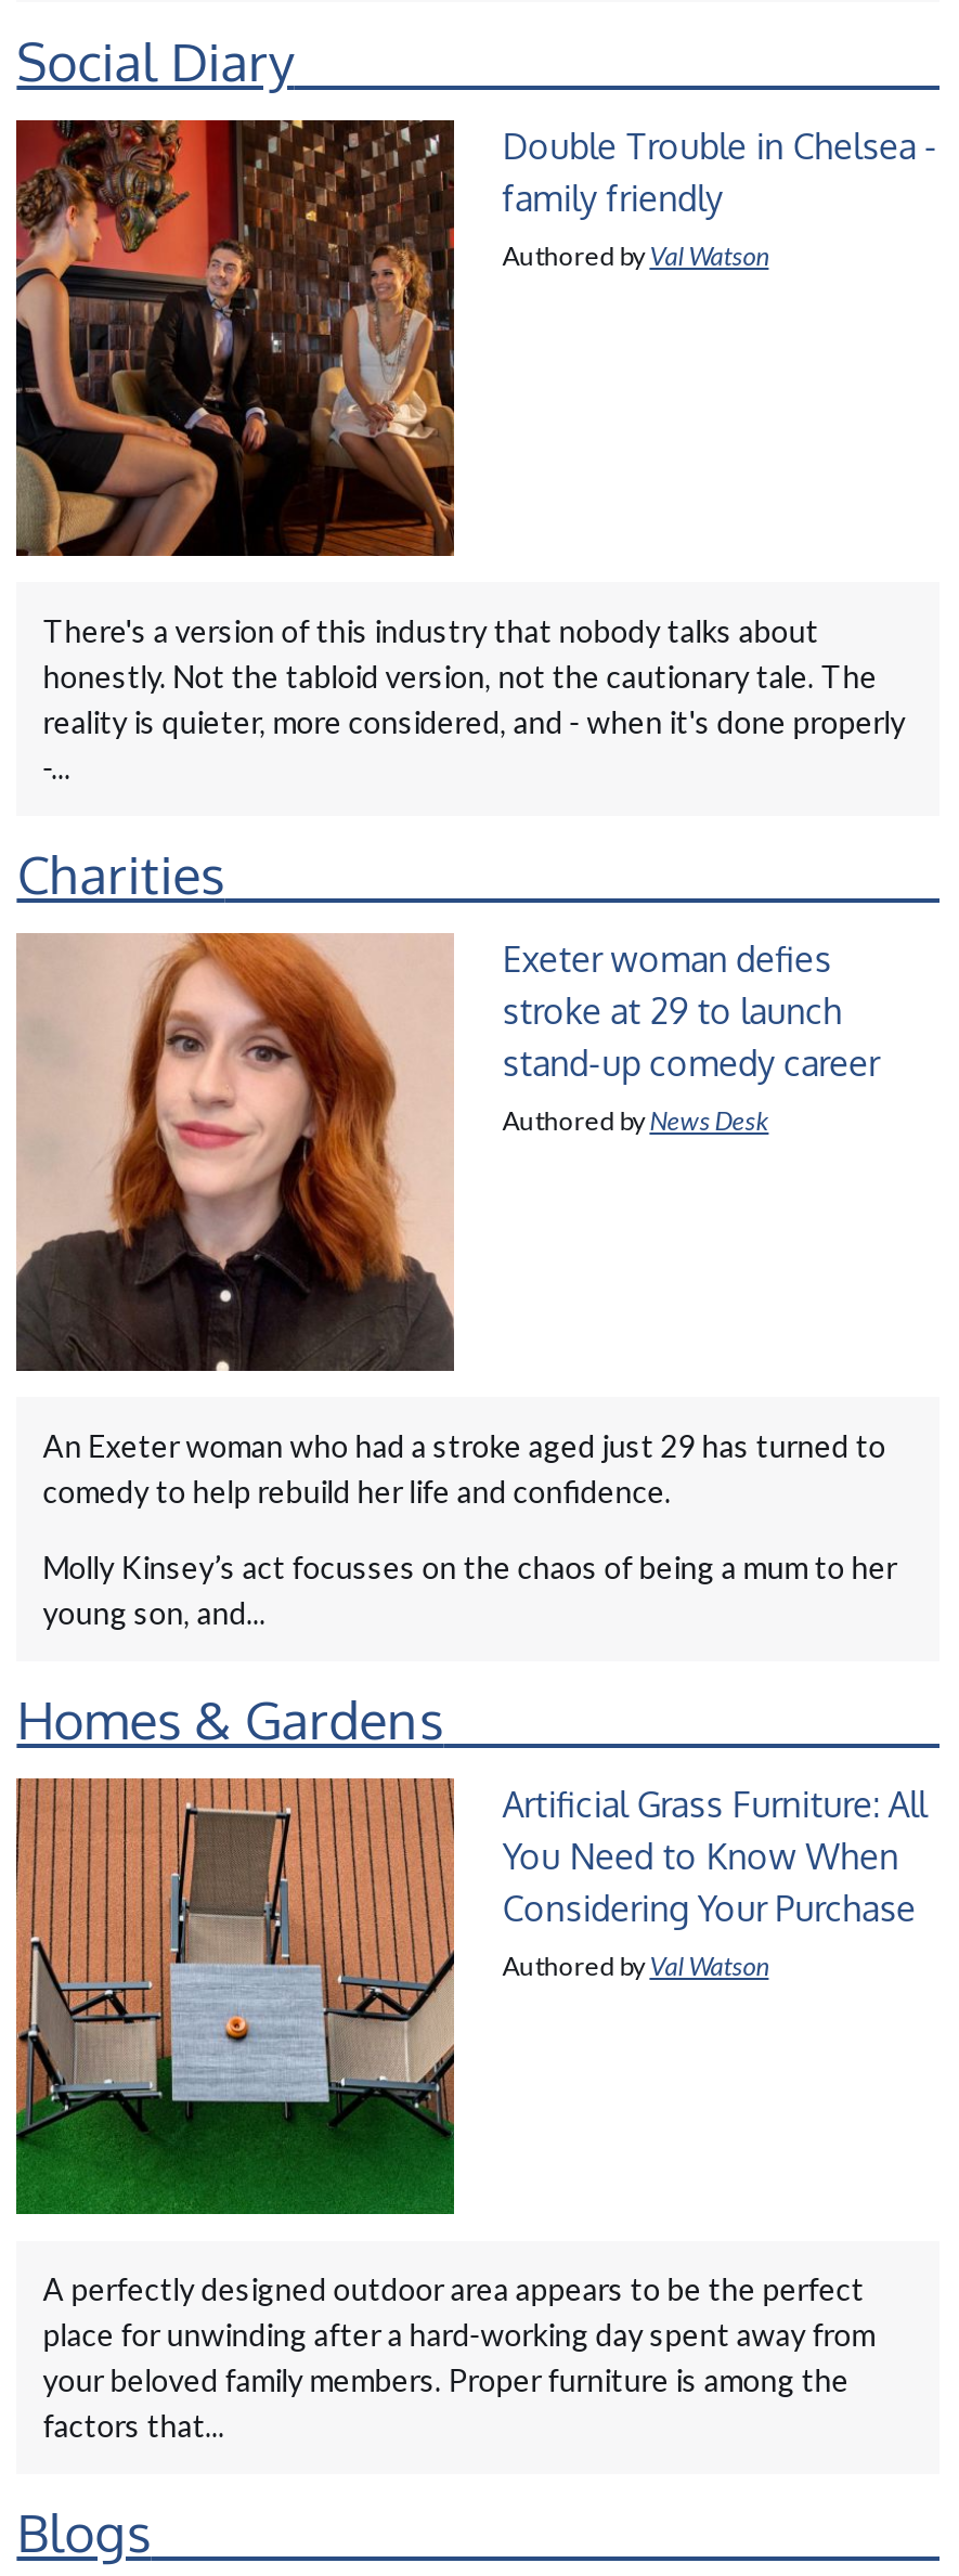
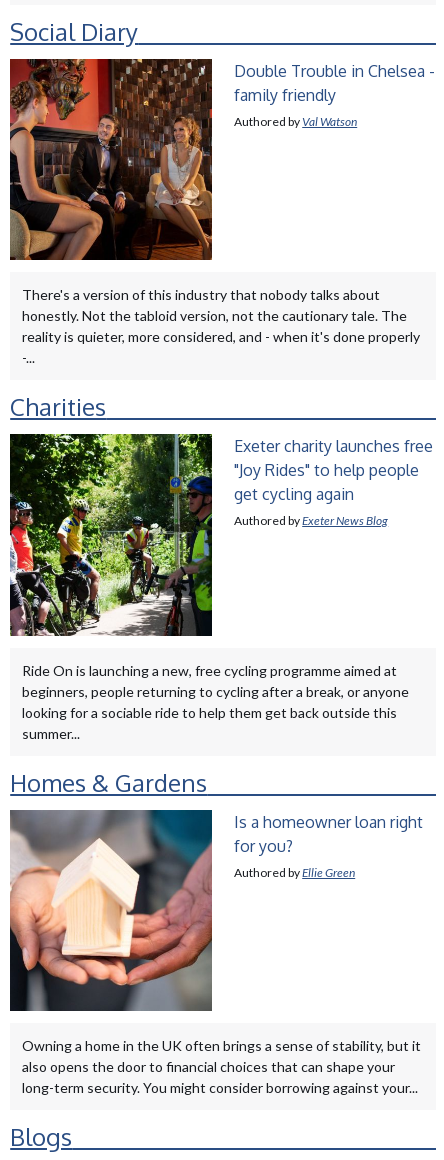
[16,931,879,1373] [image] | Exeter woman defies | stroke at 29 to launch | stand-up comedy career | Authored by News Desk -> [9,433,433,636] [image] | Exeter charity launches free | "Joy Rides" to help people | get cycling again | Authored by Exeter News Blog
[43,1427,897,1631] An Exeter woman who had a stroke aged just 29 has turned to | comedy to help rebuild her life and confidence. | Molly Kinsey’s act focusses on the chaos of being a mum to her | young son, and... -> [22,662,409,742] Ride On is launching a new, free cycling programme aimed at | beginners, people returning to cycling after a break, or anyone | looking for a sociable ride to help them get back outside this | summer...
[14,1776,927,2216] [image] | Artificial Grass Furniture: All | You Need to Know When | Considering Your Purchase | Authored by Val Watson -> [9,809,423,1009] [image] | Is a homeowner loan right | for you? | Authored by Ellie Green
[43,2271,875,2445] A perfectly designed outdoor area appears to be the perfect | place for unwinding after a hard-working day spent away from | your beloved family members. Proper furniture is among the | factors that... -> [22,1037,421,1096] Owning a home in the UK often brings a sense of stability, but it | also opens the door to financial choices that can shape your | long-term security. You might consider borrowing against your...

